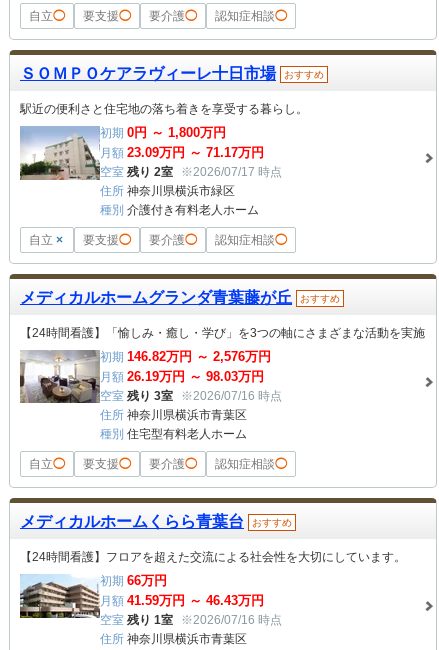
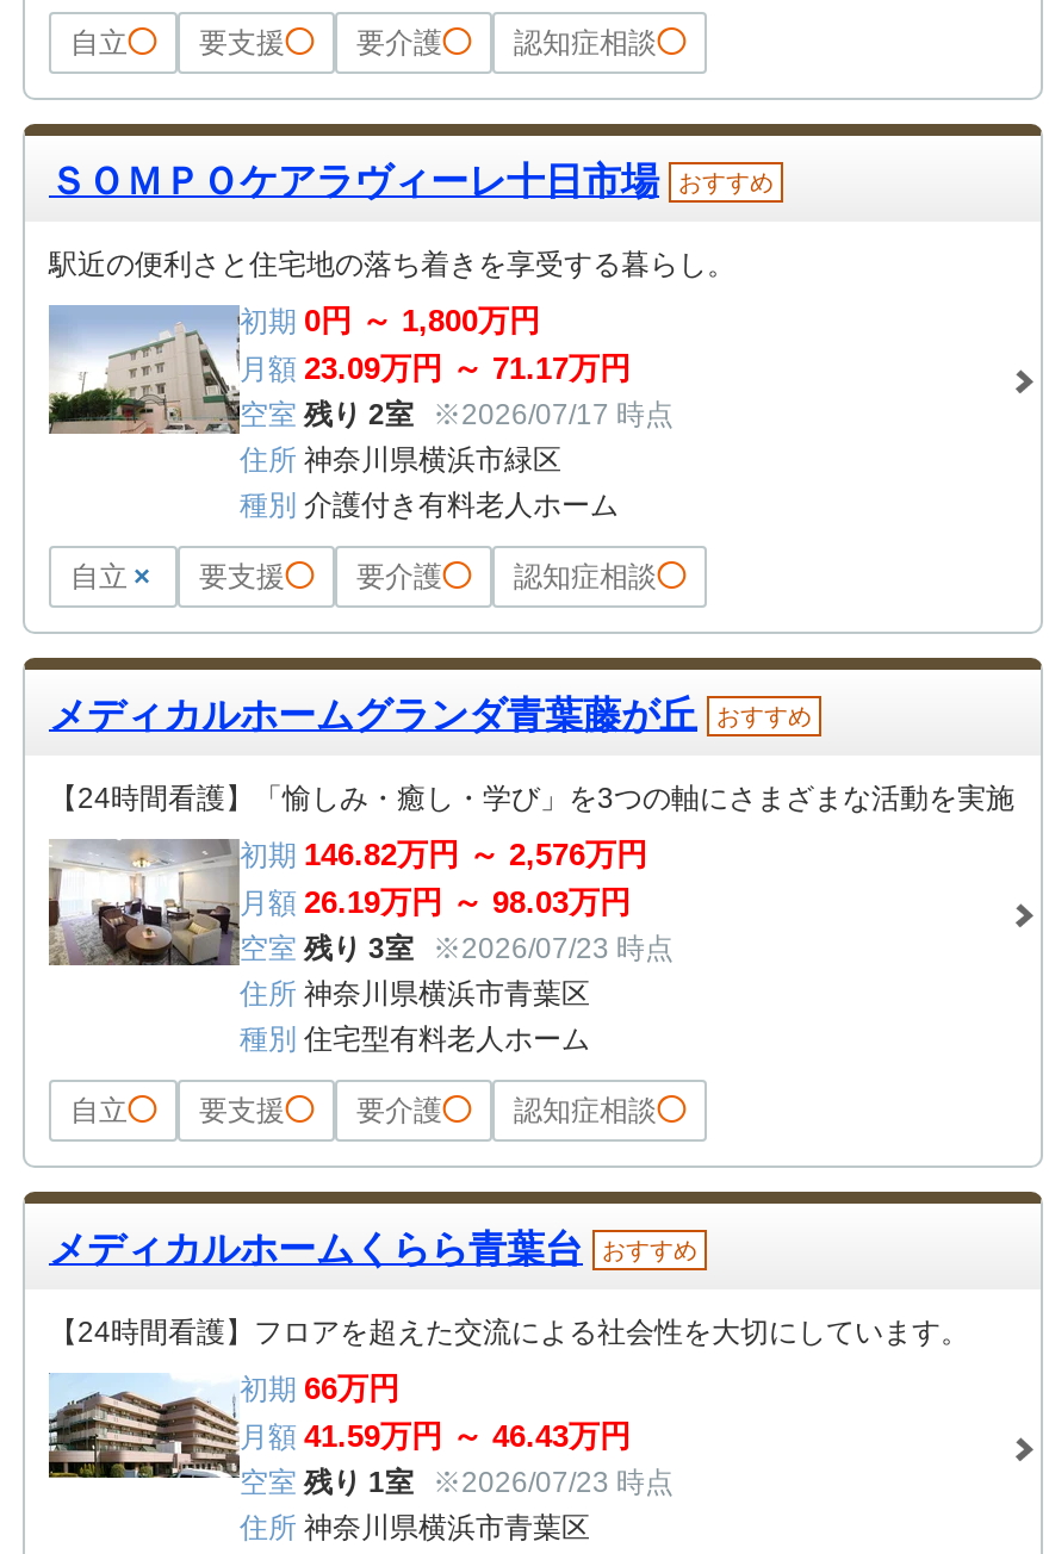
[100,389,282,403] 空室 残り 3室 ※2026/07/16 時点 -> [240,932,674,966] 空室 残り 3室 ※2026/07/23 時点
[100,613,282,627] 空室 残り 1室 ※2026/07/16 時点 -> [240,1466,674,1500] 空室 残り 1室 ※2026/07/23 時点

